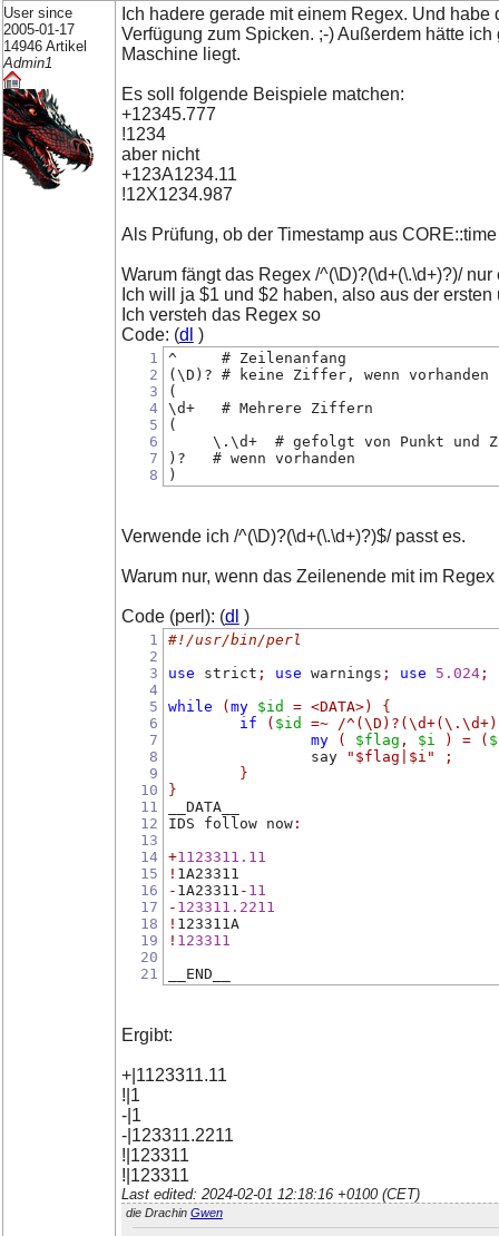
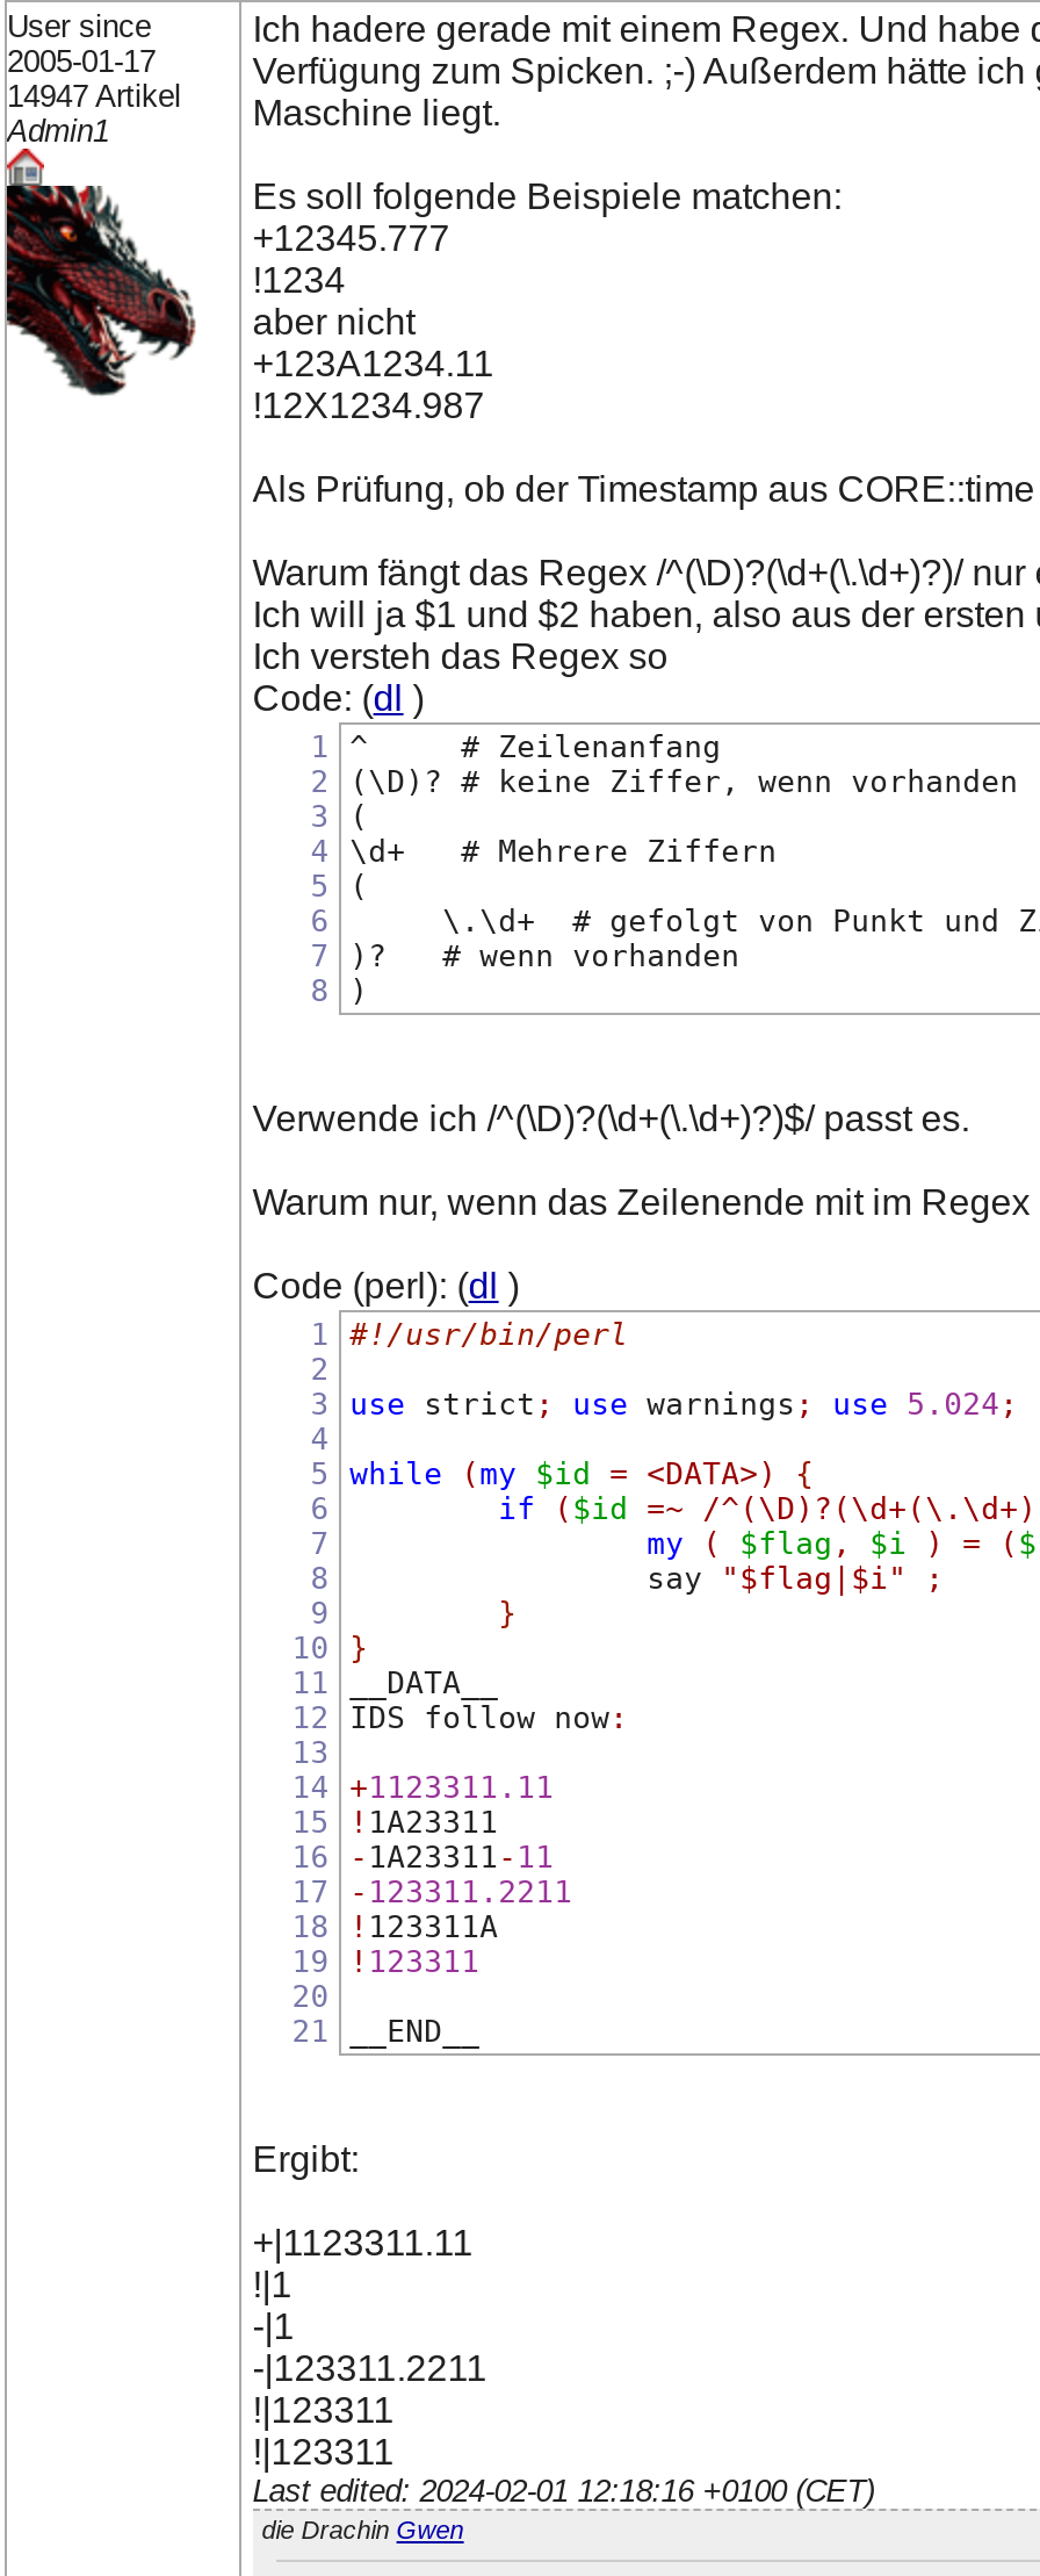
[3,38,87,54] 14946 Artikel -> [7,79,181,113] 14947 Artikel

